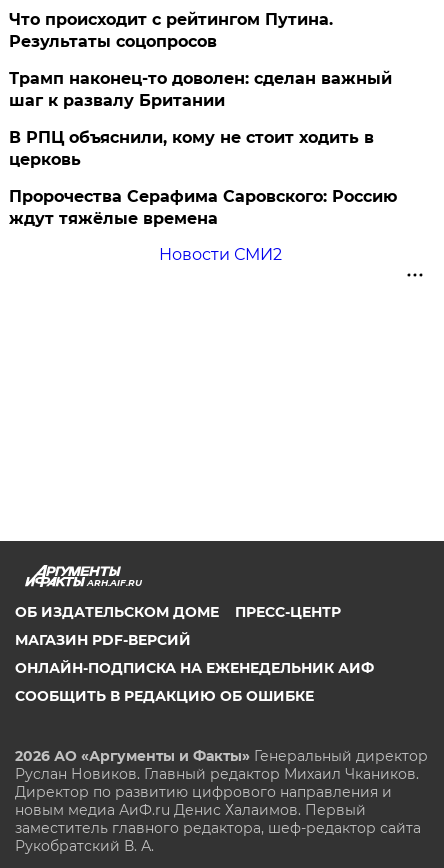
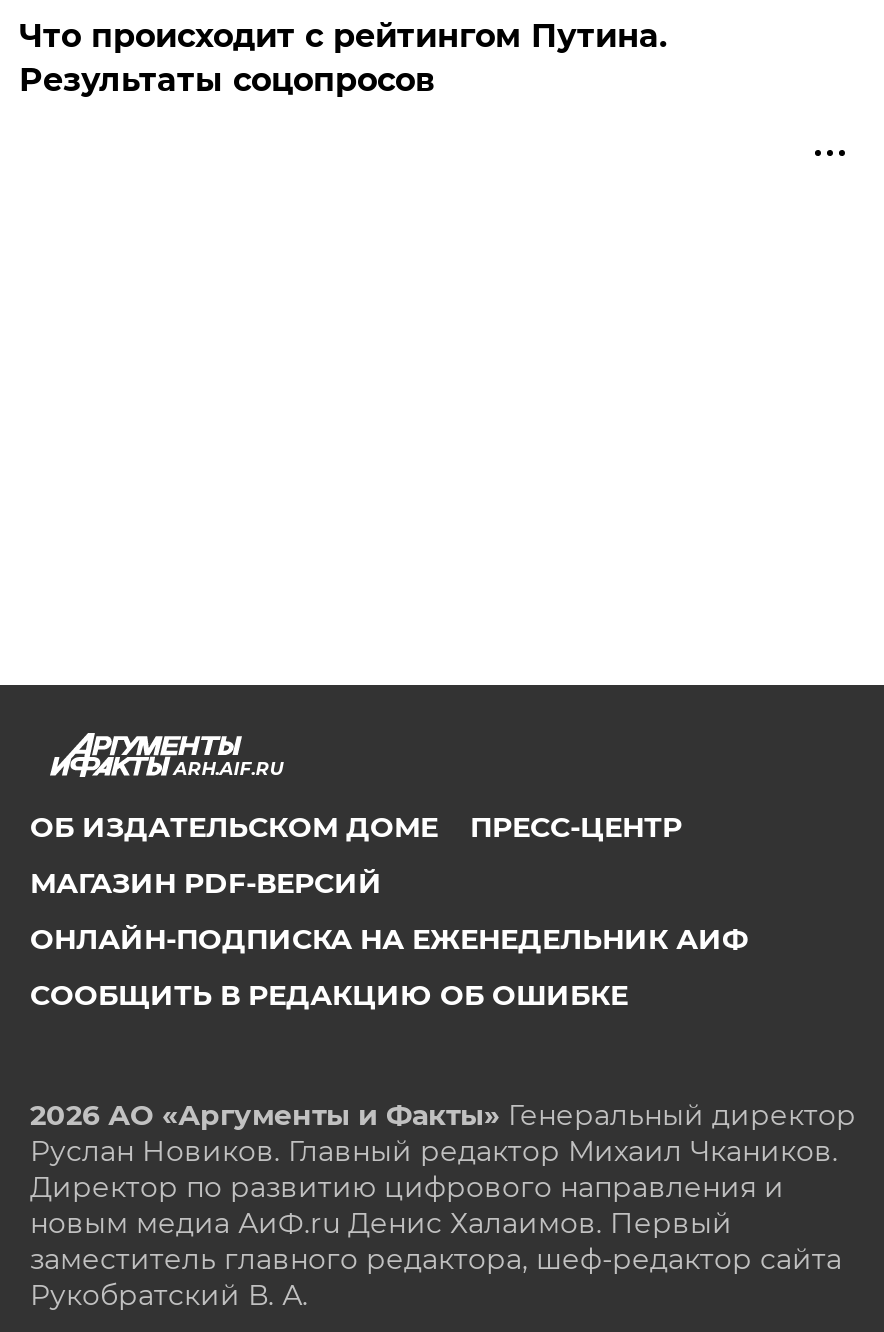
[9,69,397,264] Трамп наконец-то доволен: сделан важный | шаг к развалу Британии | В РПЦ объяснили, кому не стоит ходить в | церковь | Пророчества Серафима Саровского: Россию | ждут тяжёлые времена | Новости СМИ2 -> none

